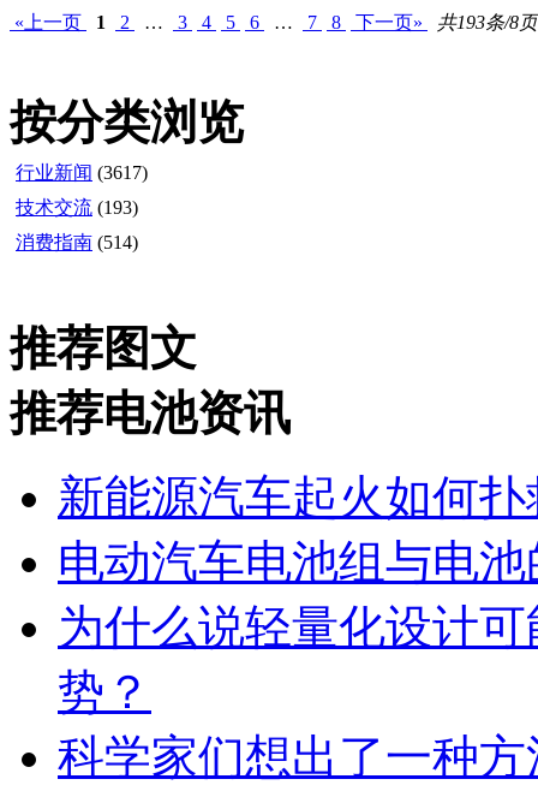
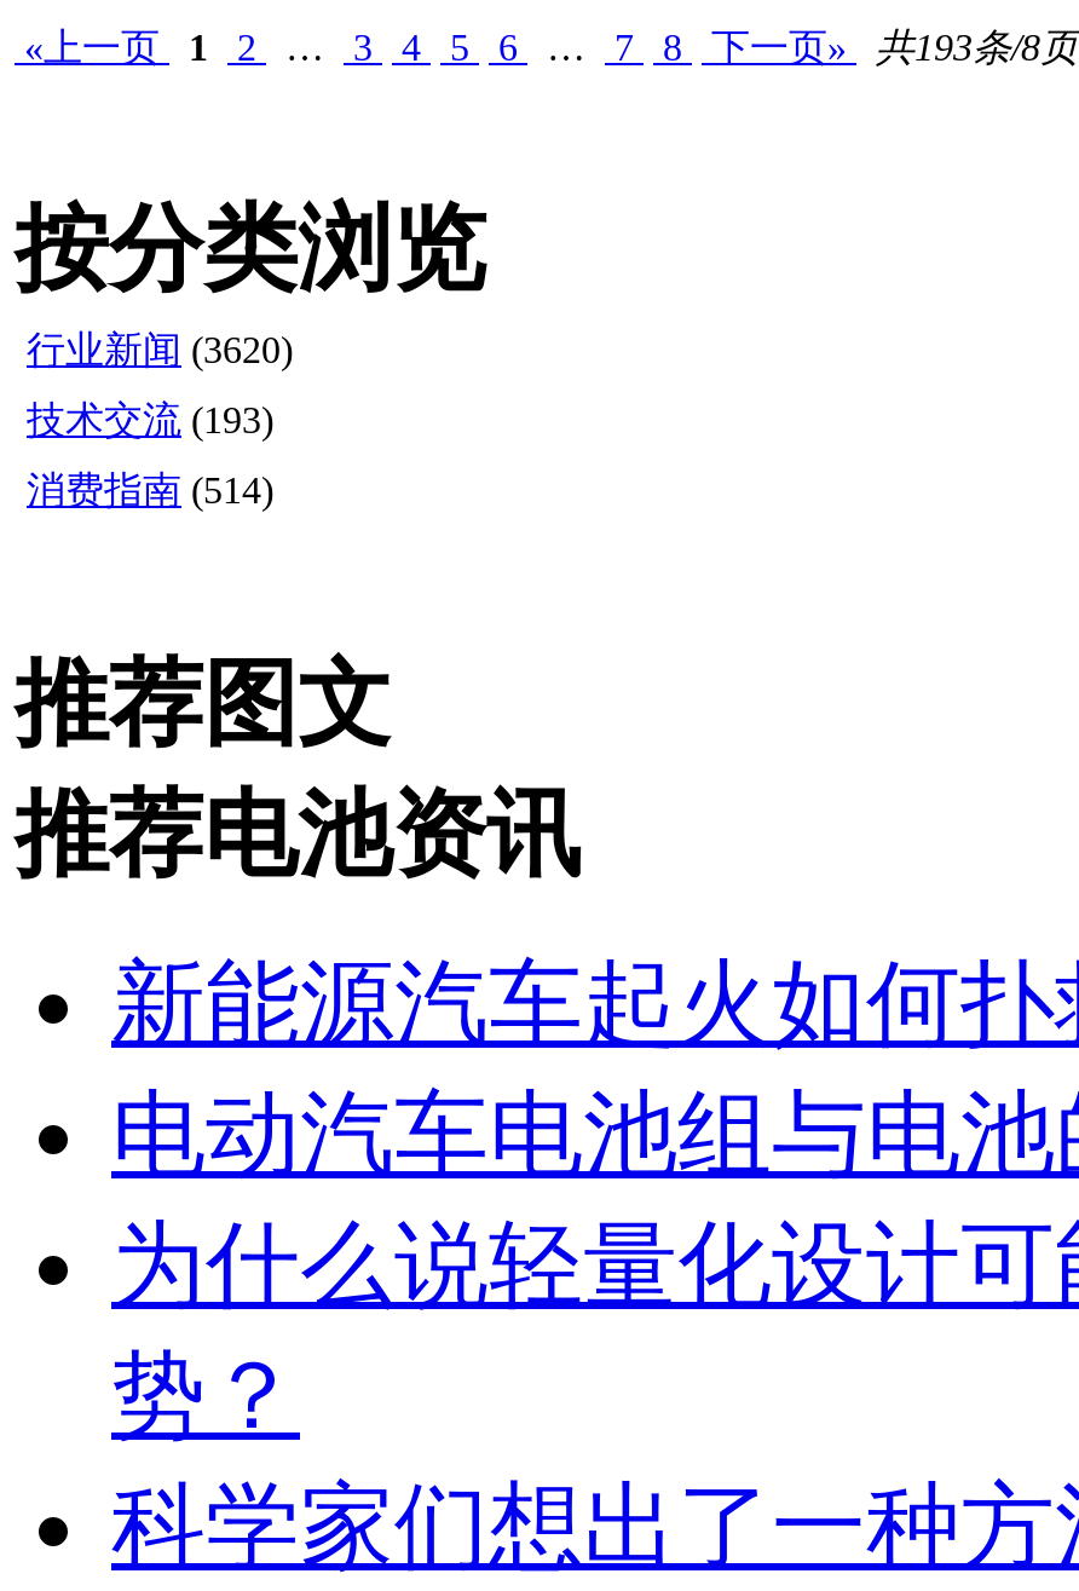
[16,162,148,182] 行业新闻 (3617) -> [27,328,293,369] 行业新闻 (3620)

